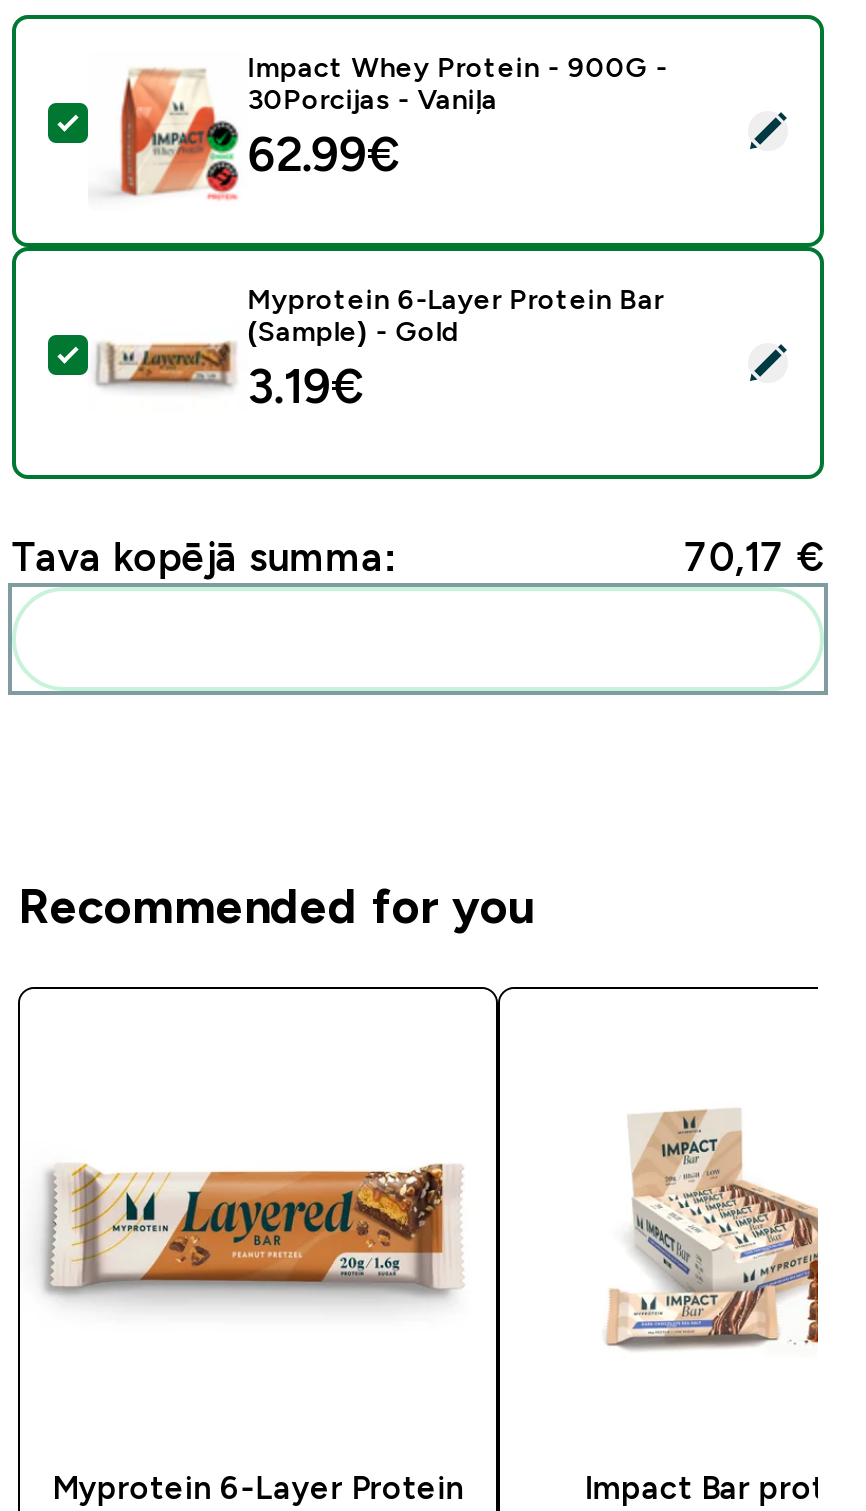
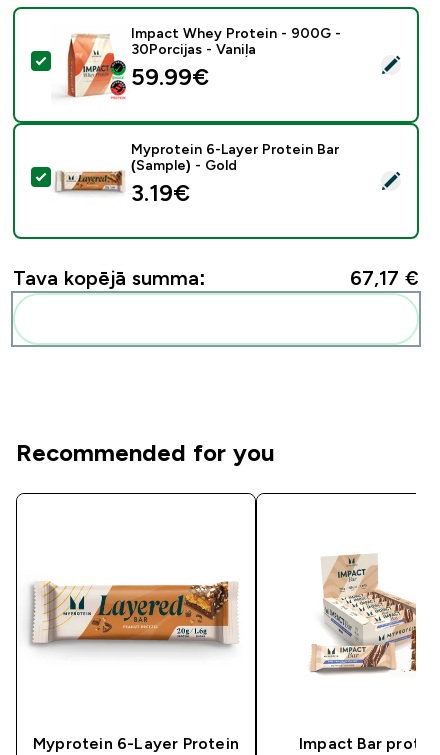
[248,126,402,180] 62.99€ -> [131,63,209,90] 59.99€
[684,534,824,578] 70,17 € -> [350,267,419,289] 67,17 €

